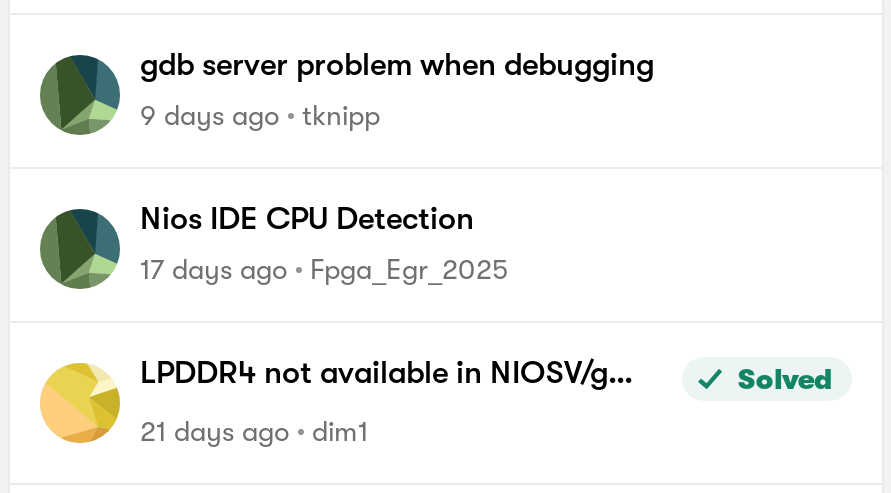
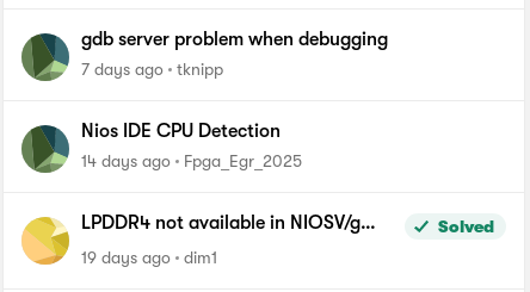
[140,99,380,131] 9 days ago tknipp -> [81,60,223,79] 7 days ago tknipp
[140,253,508,285] 17 days ago Fpga_Egr_2025 -> [81,151,302,170] 14 days ago Fpga_Egr_2025
[140,415,290,447] 21 days ago -> [81,248,171,267] 19 days ago

